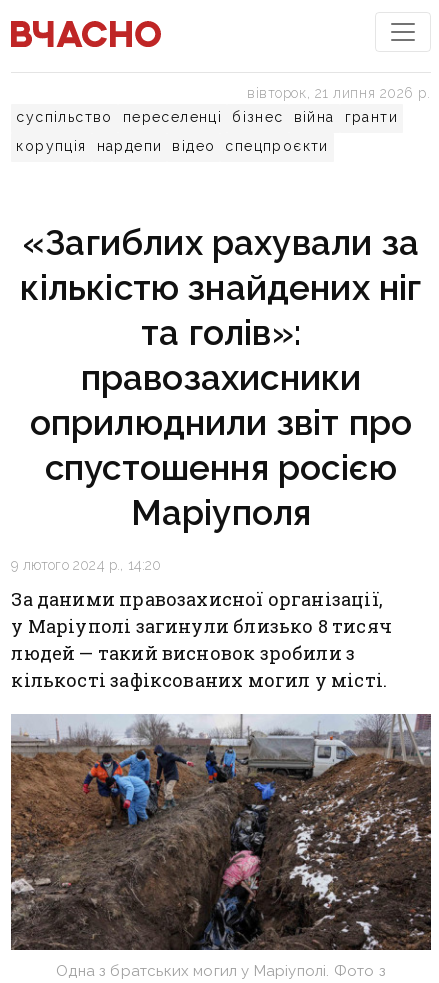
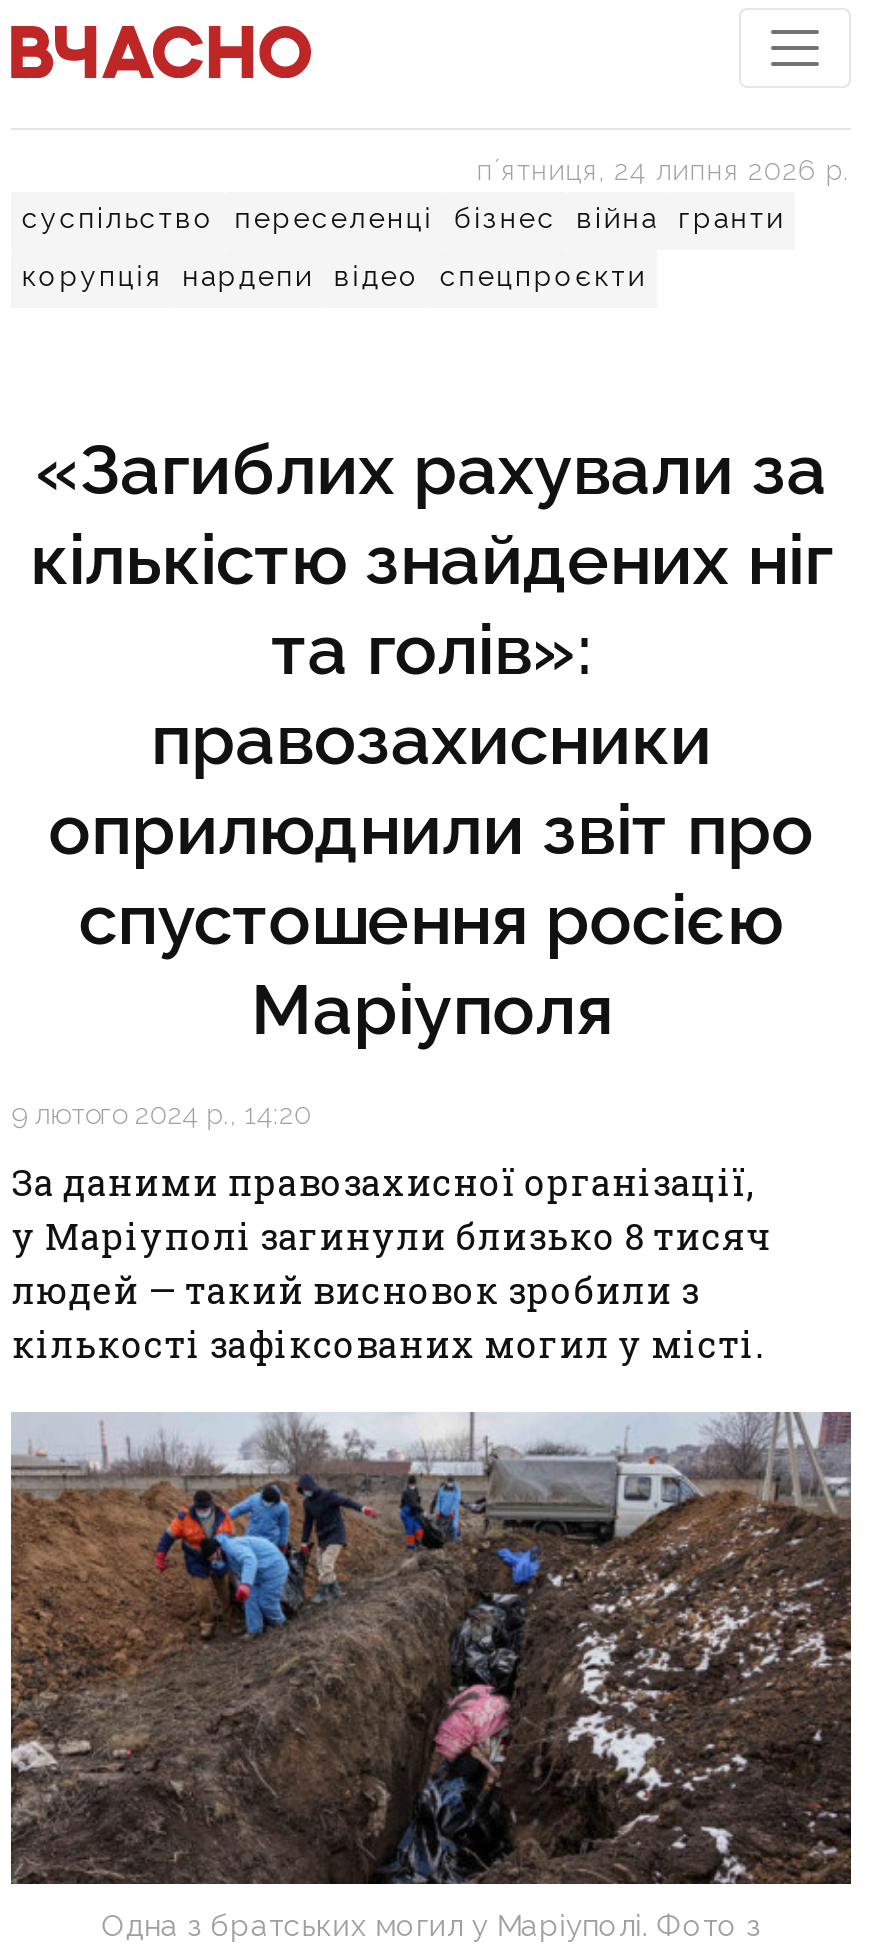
[247,85,431,101] вівторок, 21 липня 2026 р. -> [477,154,850,186] пʼятниця, 24 липня 2026 р.

